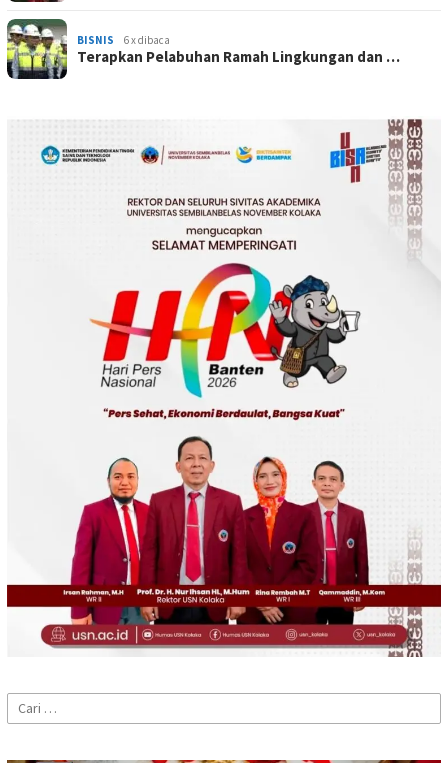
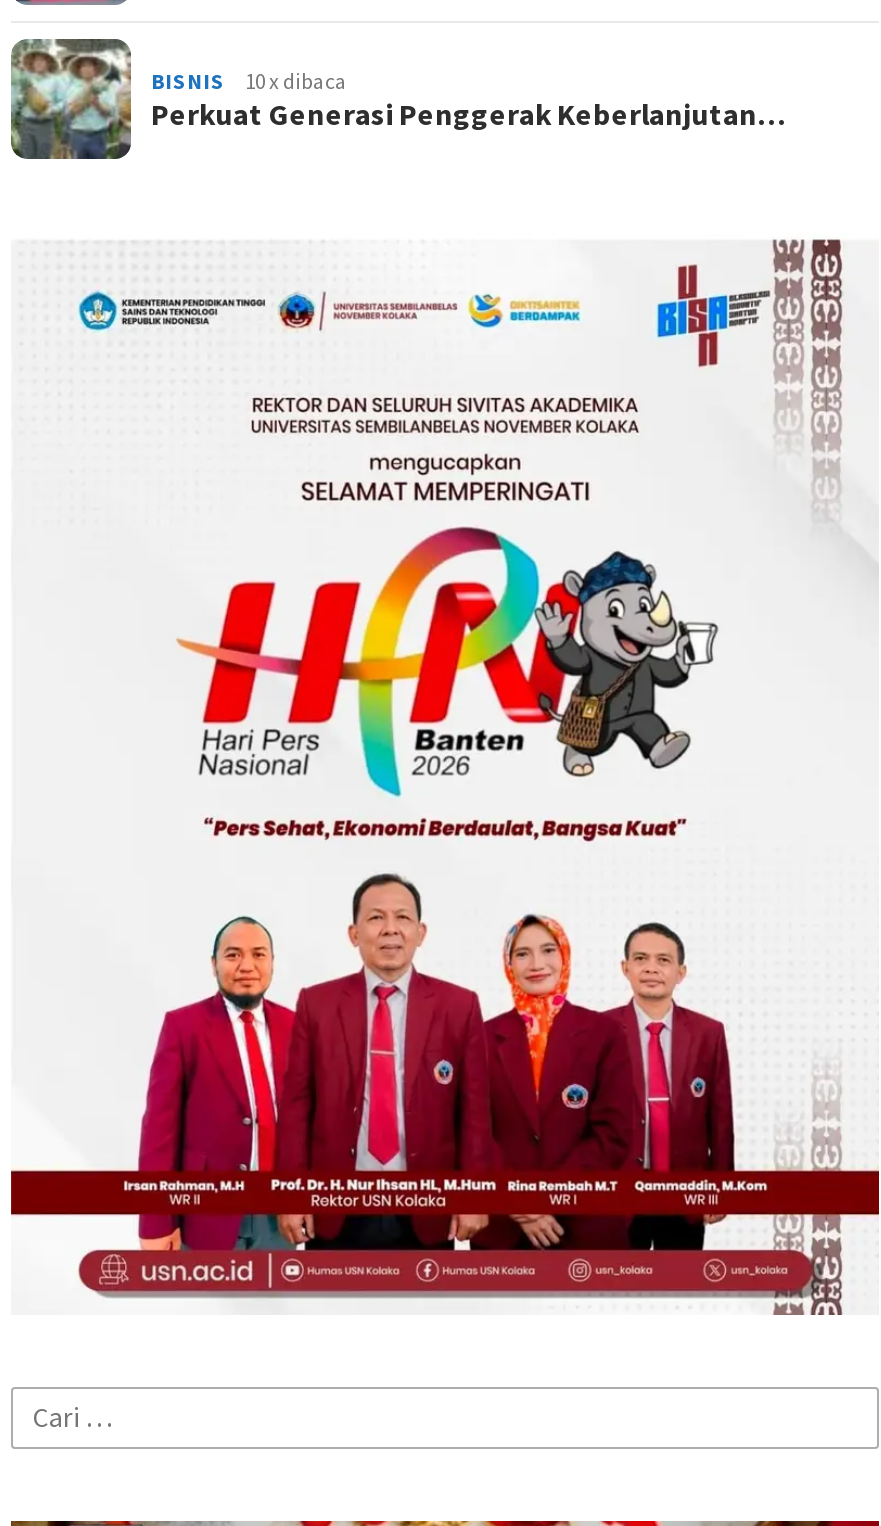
[7,19,400,80] [image] | 6 x dibaca | Terapkan Pelabuhan Ramah Lingkungan dan … -> [9,38,785,160] [image] | 10 x dibaca | Perkuat Generasi Penggerak Keberlanjutan…

